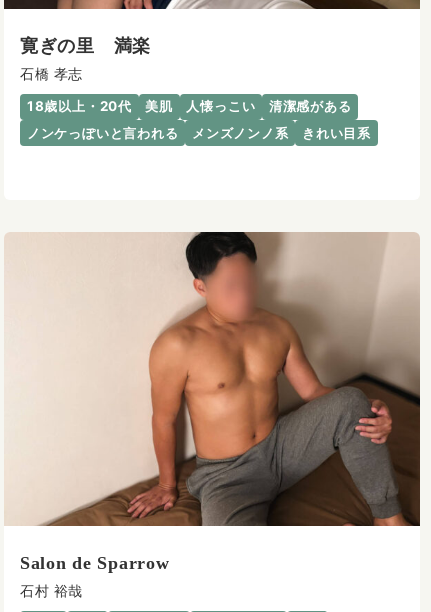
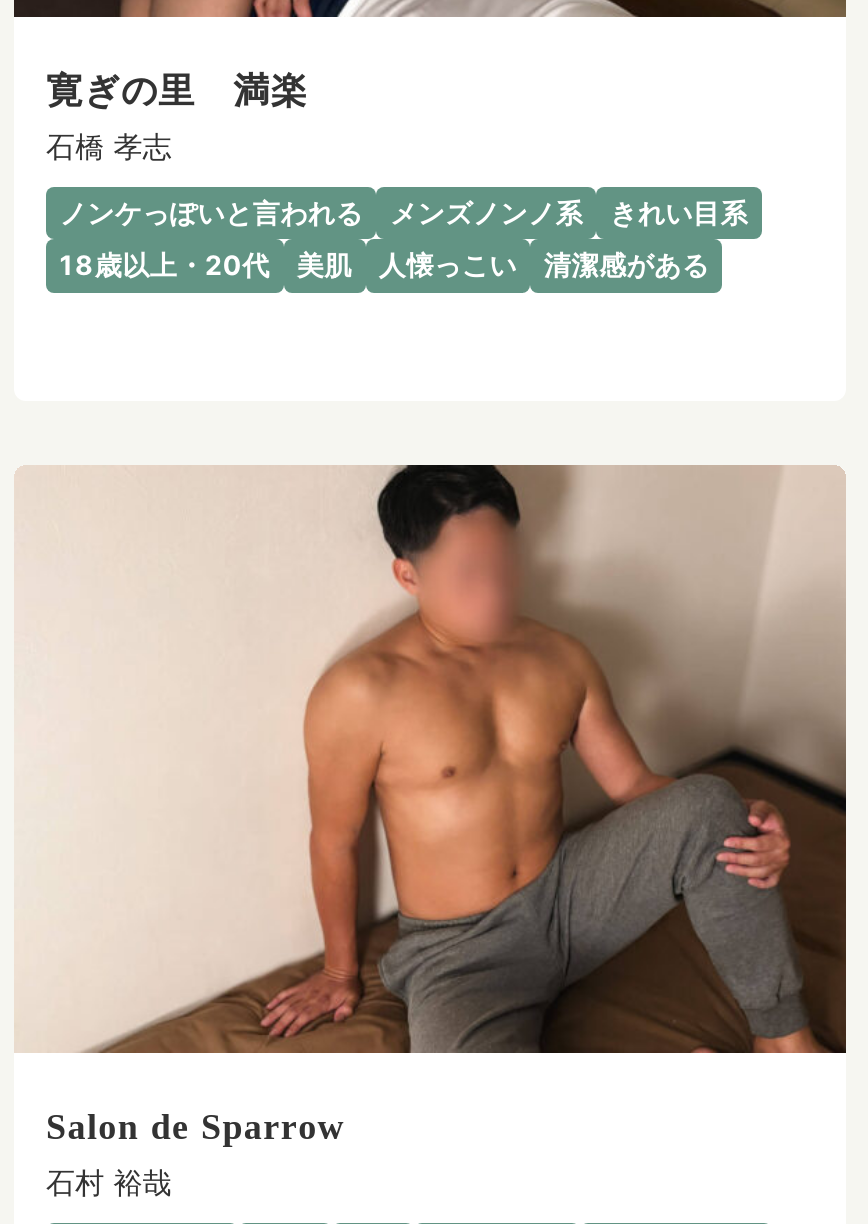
moved [27,98,352,114] -> [59,249,709,281]: 18歳以上・20代 | 美肌 | 人懐っこい | 清潔感がある
moved [27,125,371,141] -> [59,197,748,229]: ノンケっぽいと言われる | メンズノンノ系 | きれい目系

